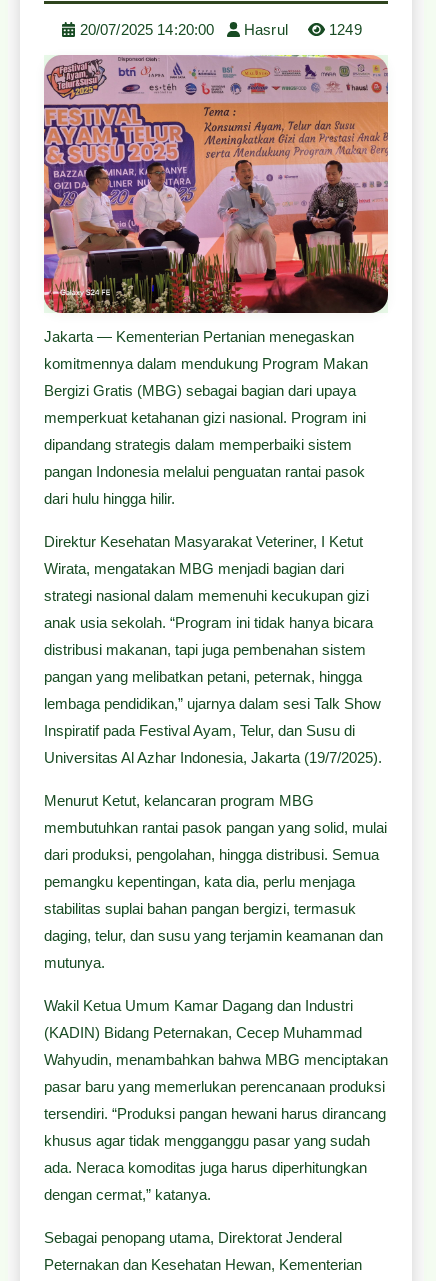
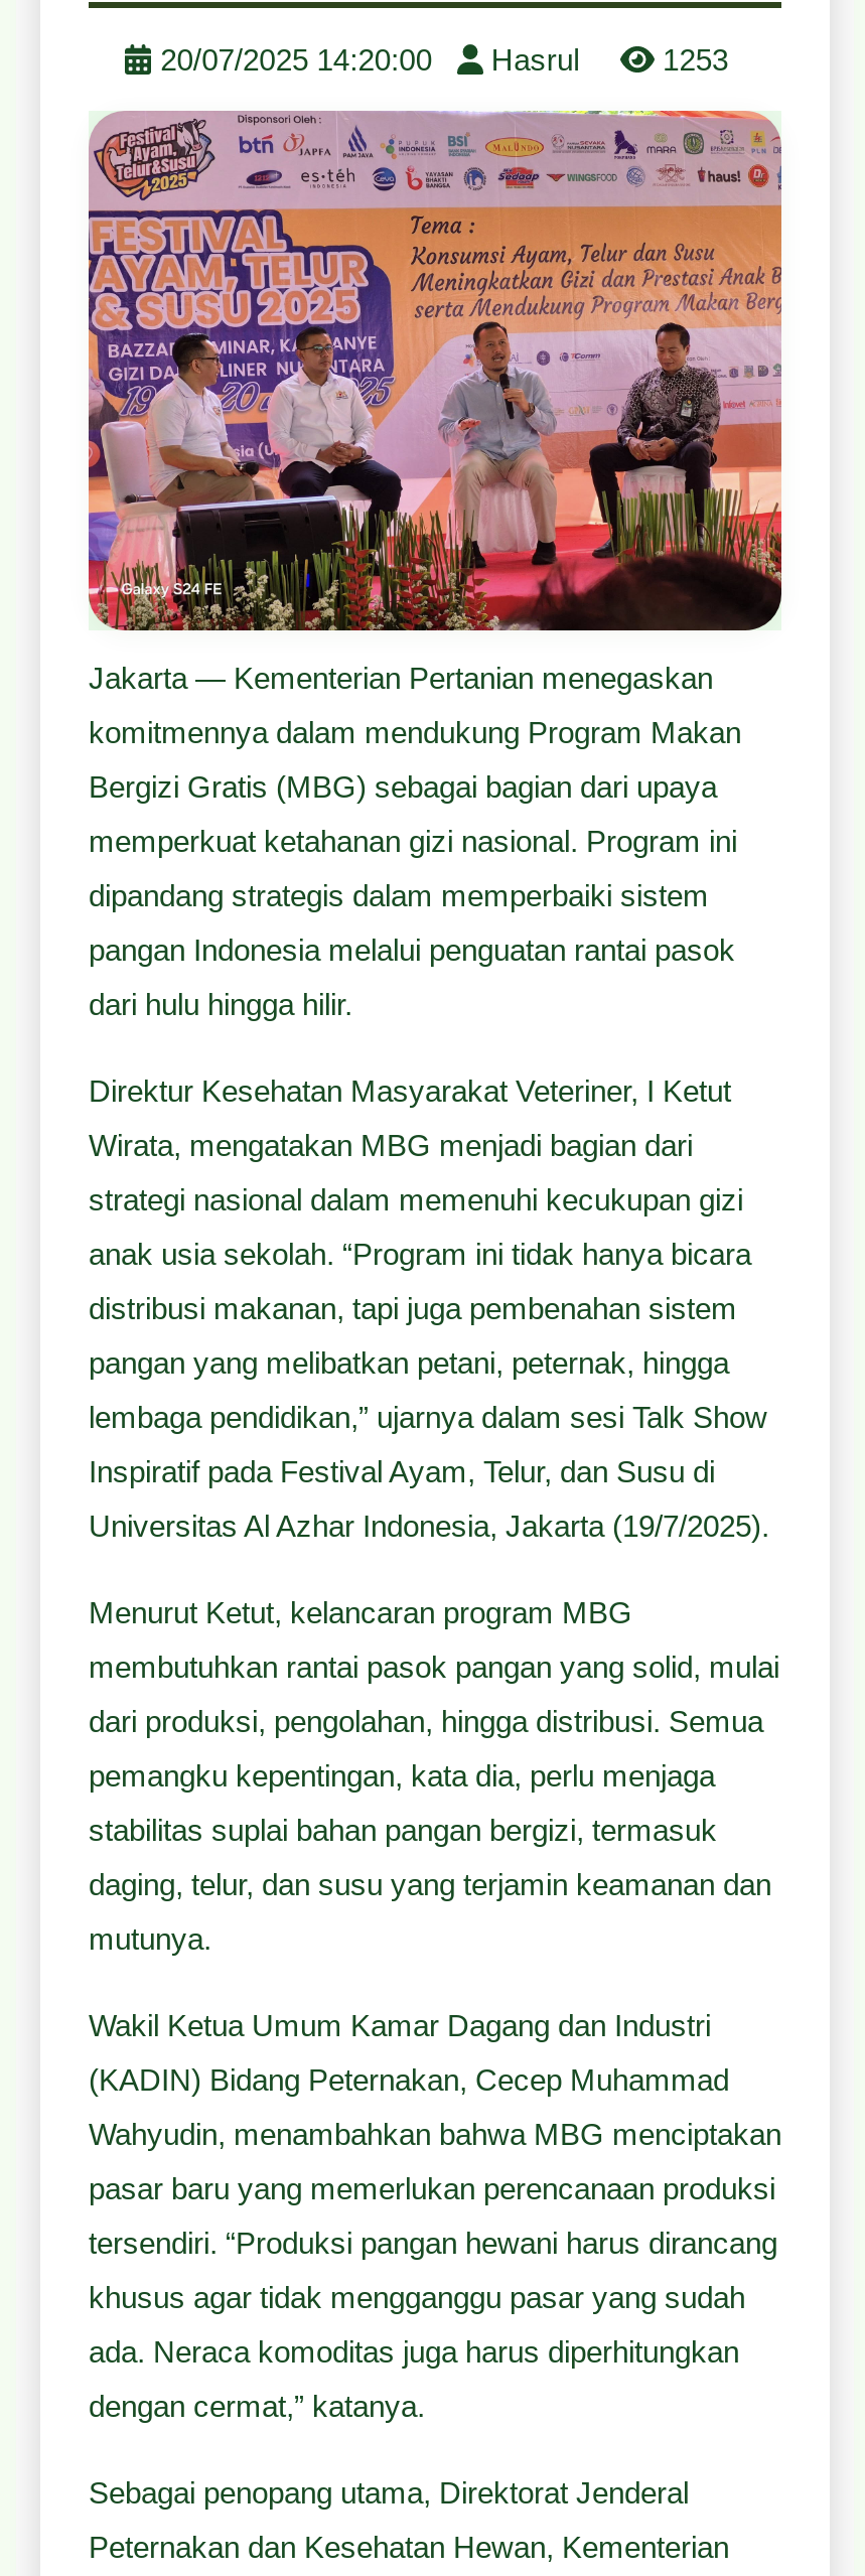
[75,21,362,38] 20/07/2025 14:20:00 Hasrul 1249 -> [152,42,728,77] 20/07/2025 14:20:00 Hasrul 1253

